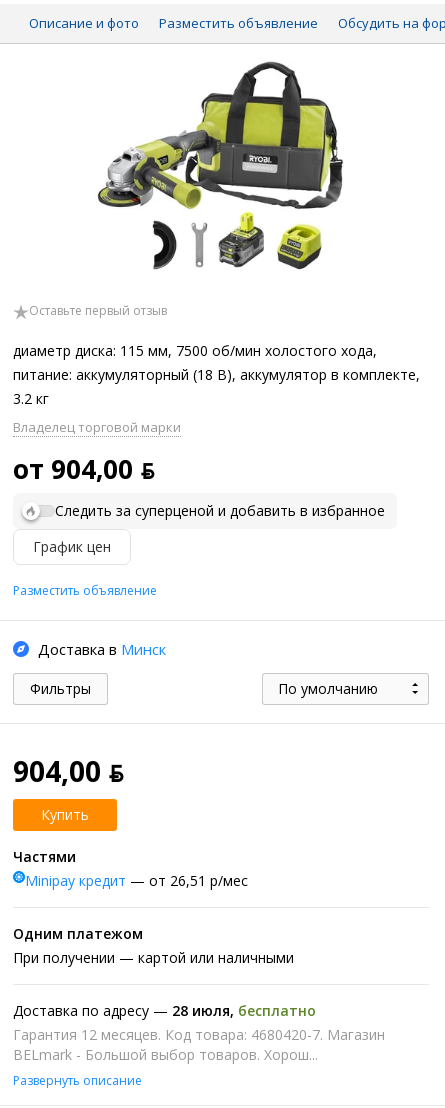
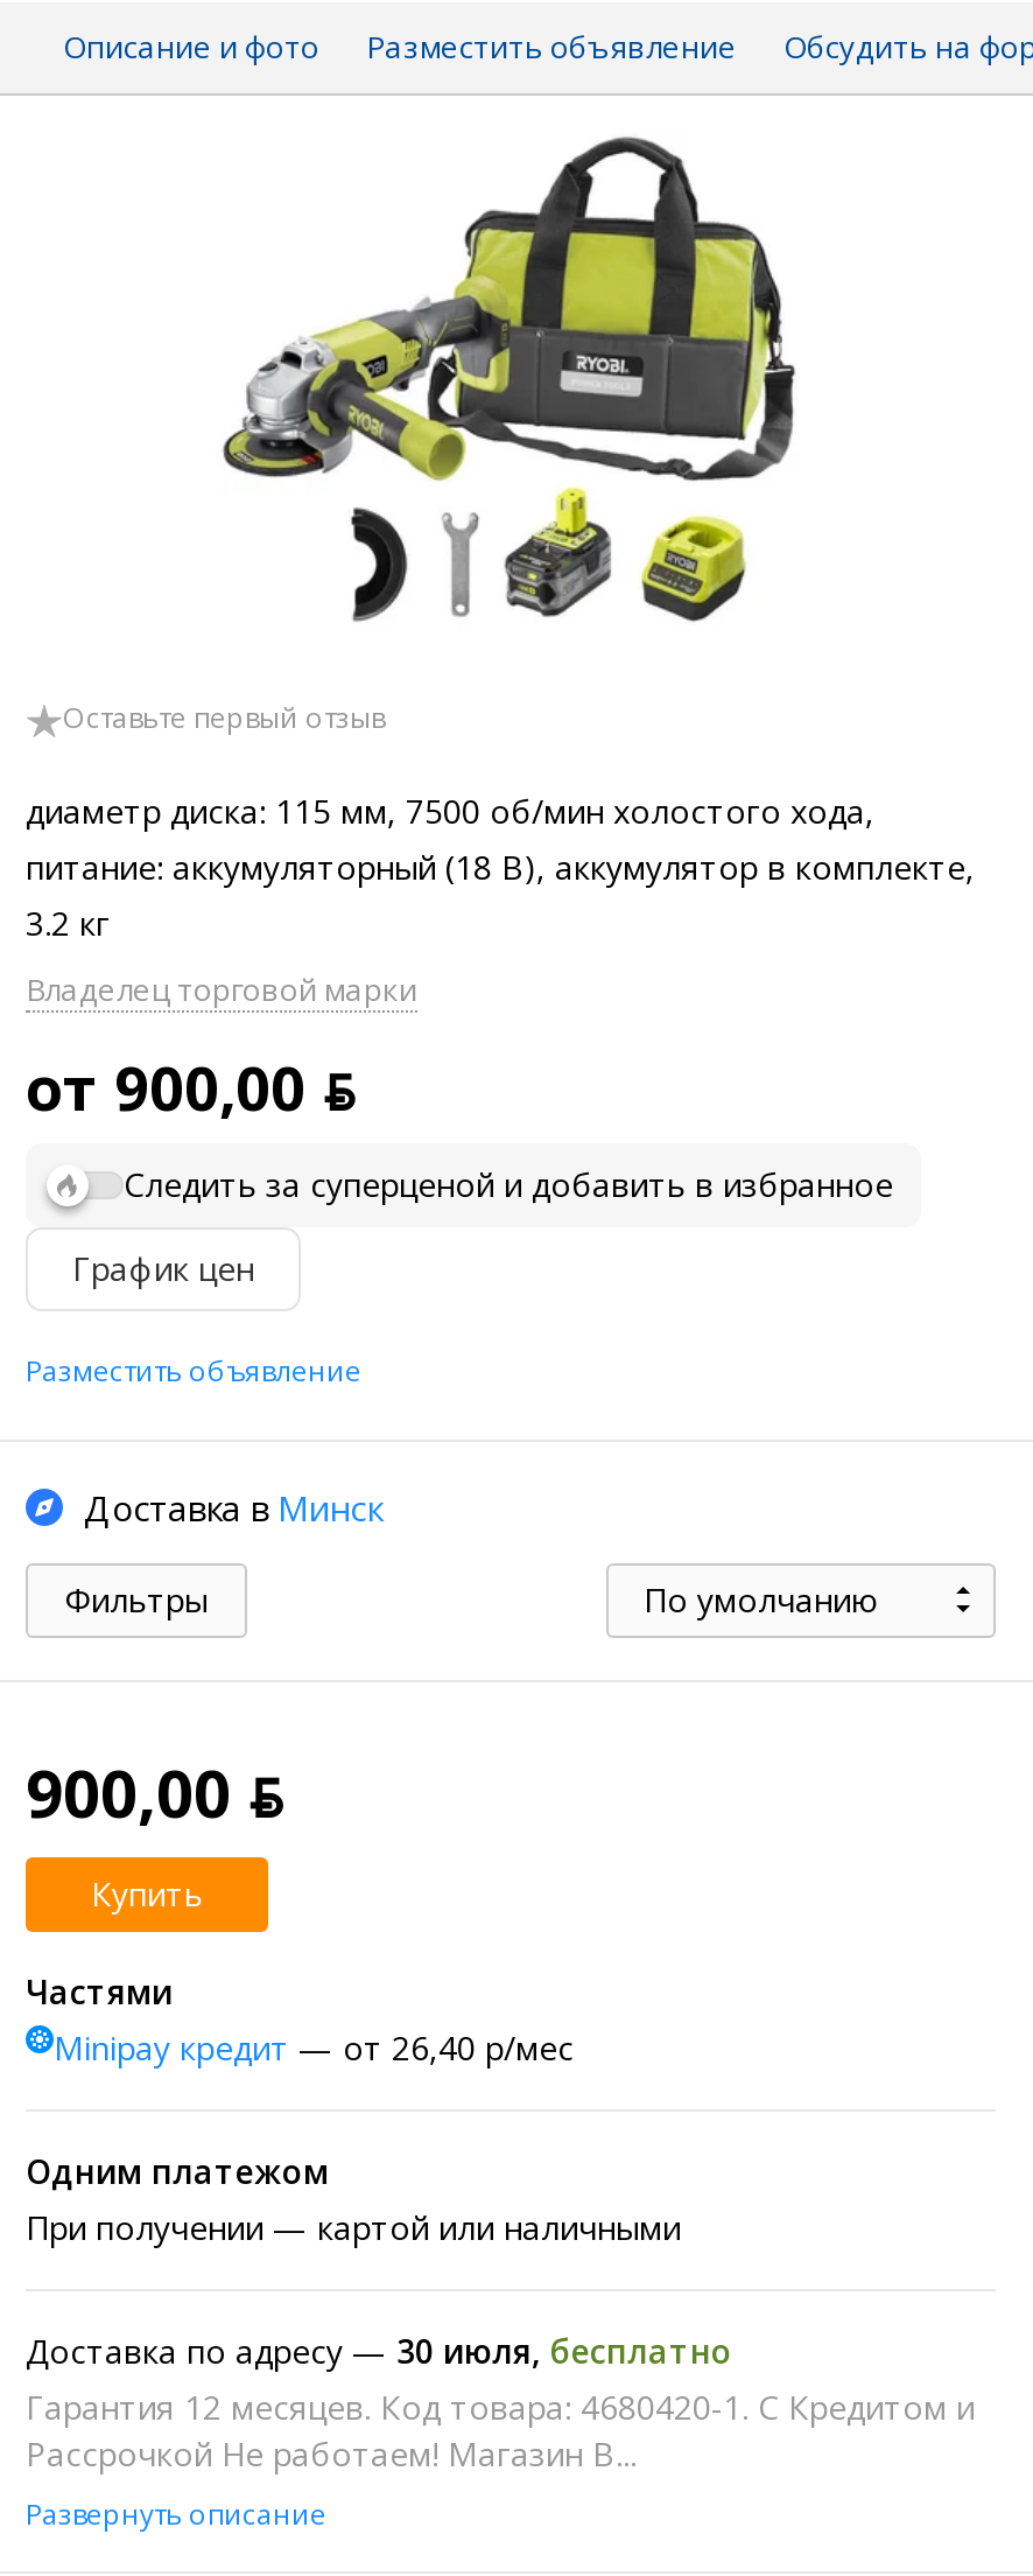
[13,451,155,487] от 904,00 ƃ -> [26,1046,357,1130] от 900,00 ƃ
[13,752,124,790] 904,00 ƃ -> [26,1748,284,1837] 900,00 ƃ
[25,871,248,890] Minipay кредит — от 26,51 р/мес -> [54,2026,574,2070] Minipay кредит — от 26,40 р/мес
[13,1001,385,1064] Доставка по адресу — 28 июля, бесплатно | Гарантия 12 месяцев. Код товара: 4680420-7. Магазин | BELmark - Большой выбор товаров. Хорош... -> [26,2329,975,2476] Доставка по адресу — 30 июля, бесплатно | Гарантия 12 месяцев. Код товара: 4680420-1. С Кредитом и | Рассрочкой Не работаем! Магазин B...

